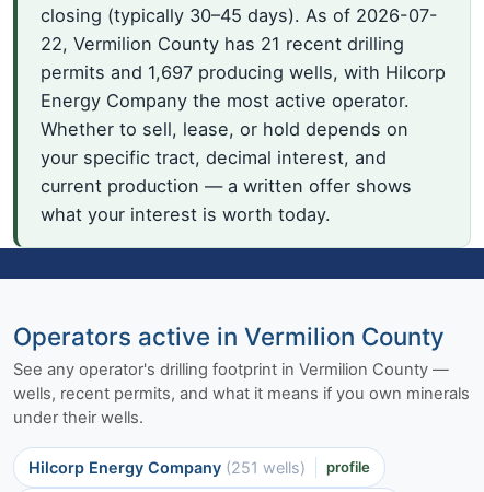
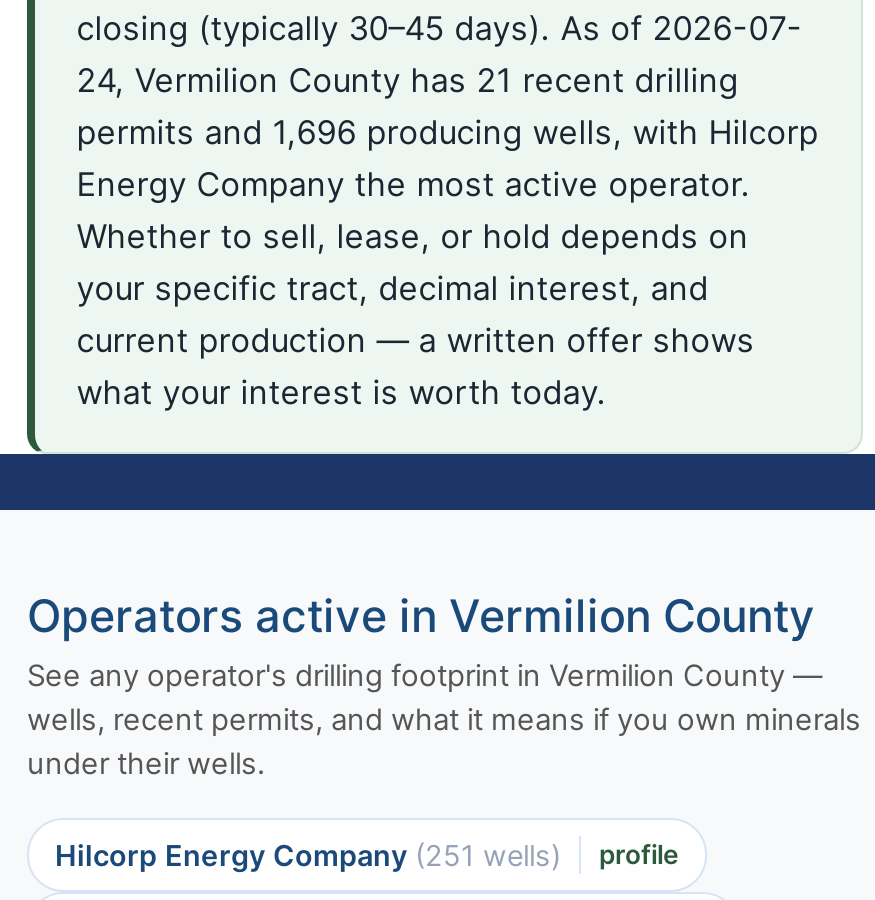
[40,33,404,55] 22, Vermilion County has 21 recent drilling -> [77,60,739,100] 24, Vermilion County has 21 recent drilling
[40,61,445,83] permits and 1,697 producing wells, with Hilcorp -> [77,112,819,152] permits and 1,696 producing wells, with Hilcorp

